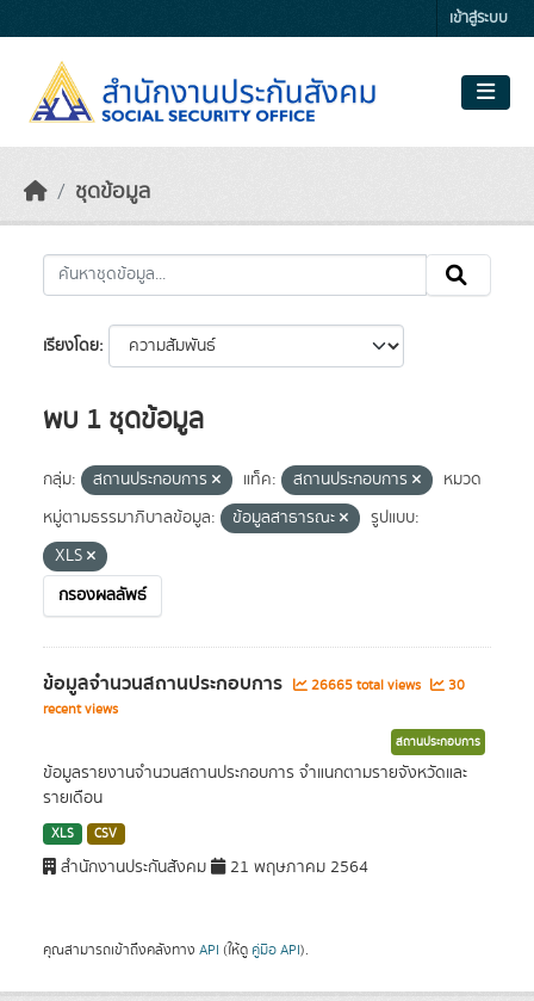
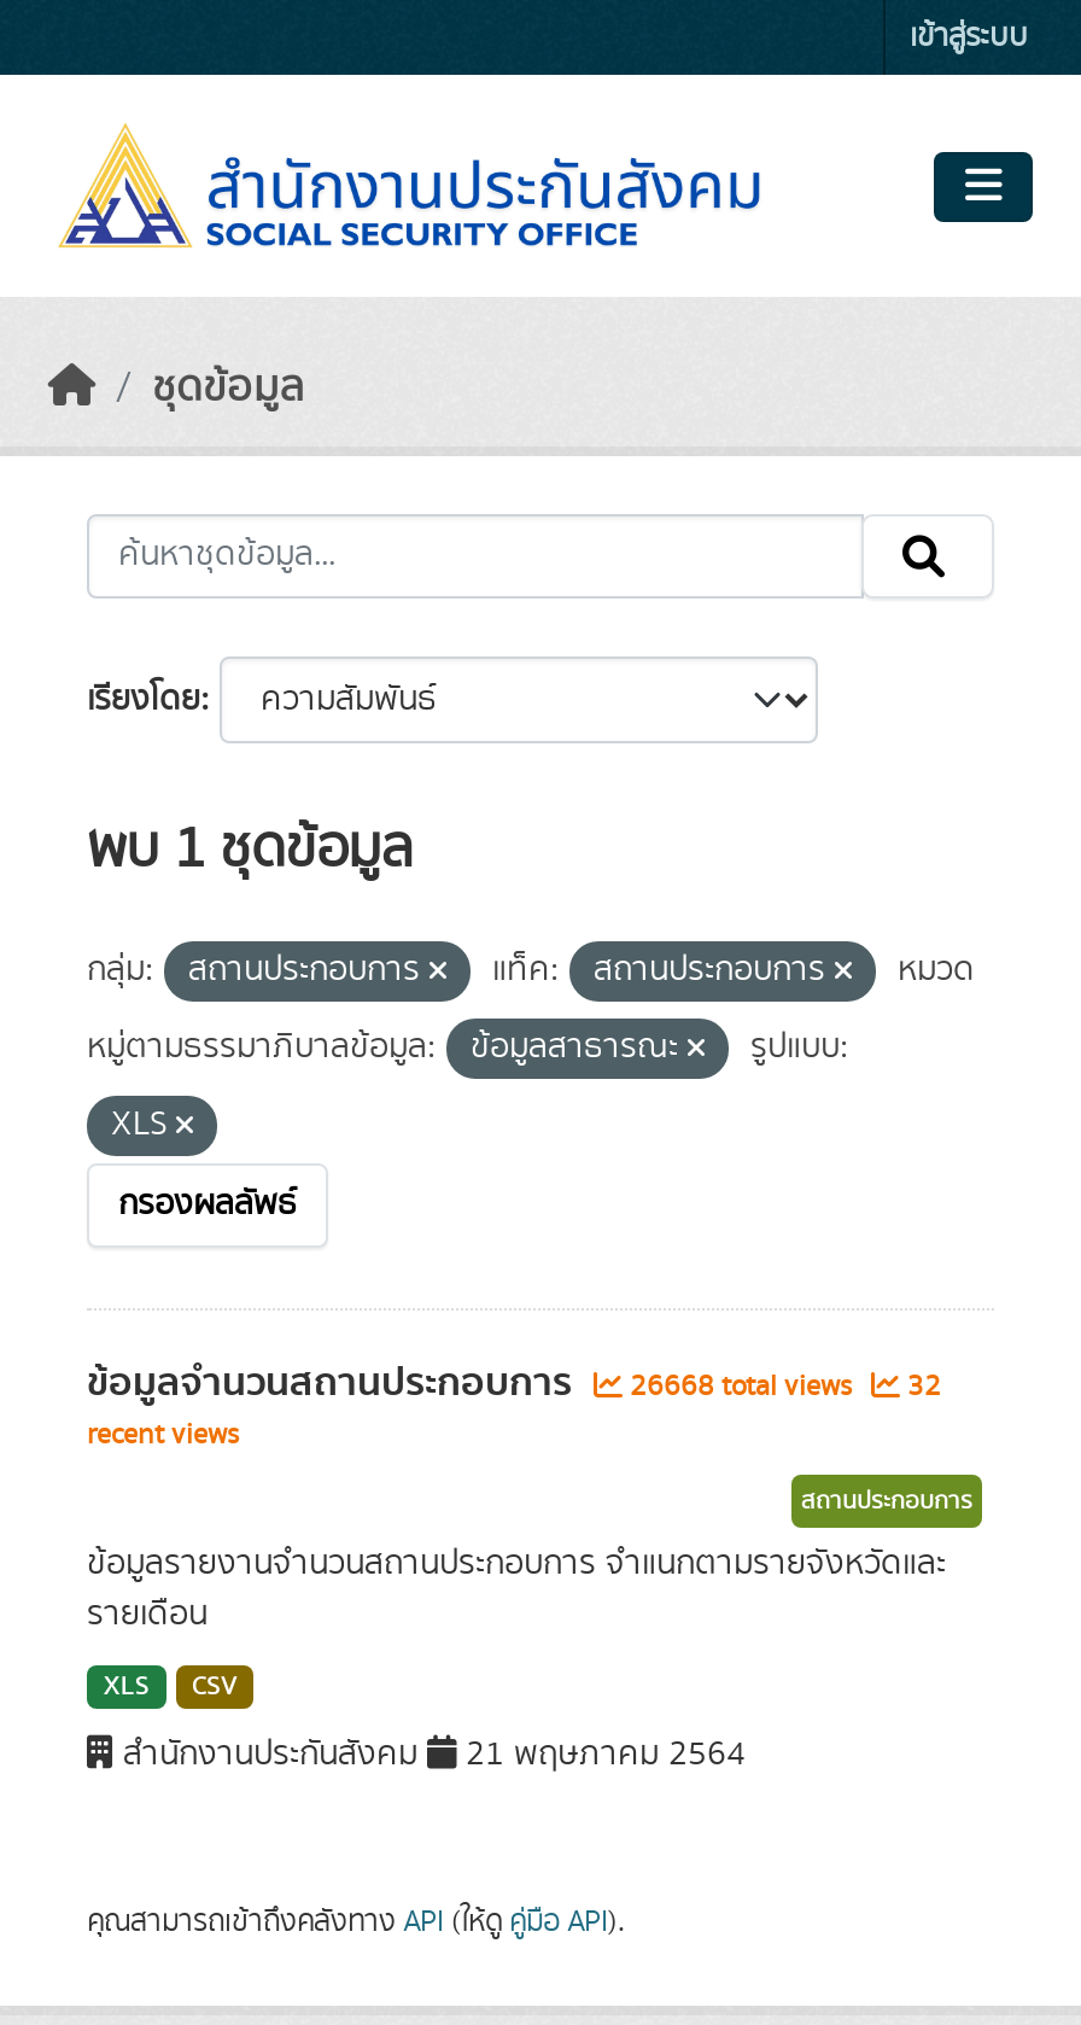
[308,675,424,696] 26665 total views -> [623,1366,859,1407] 26668 total views
[445,675,465,696] 30 -> [900,1366,941,1407] 32

